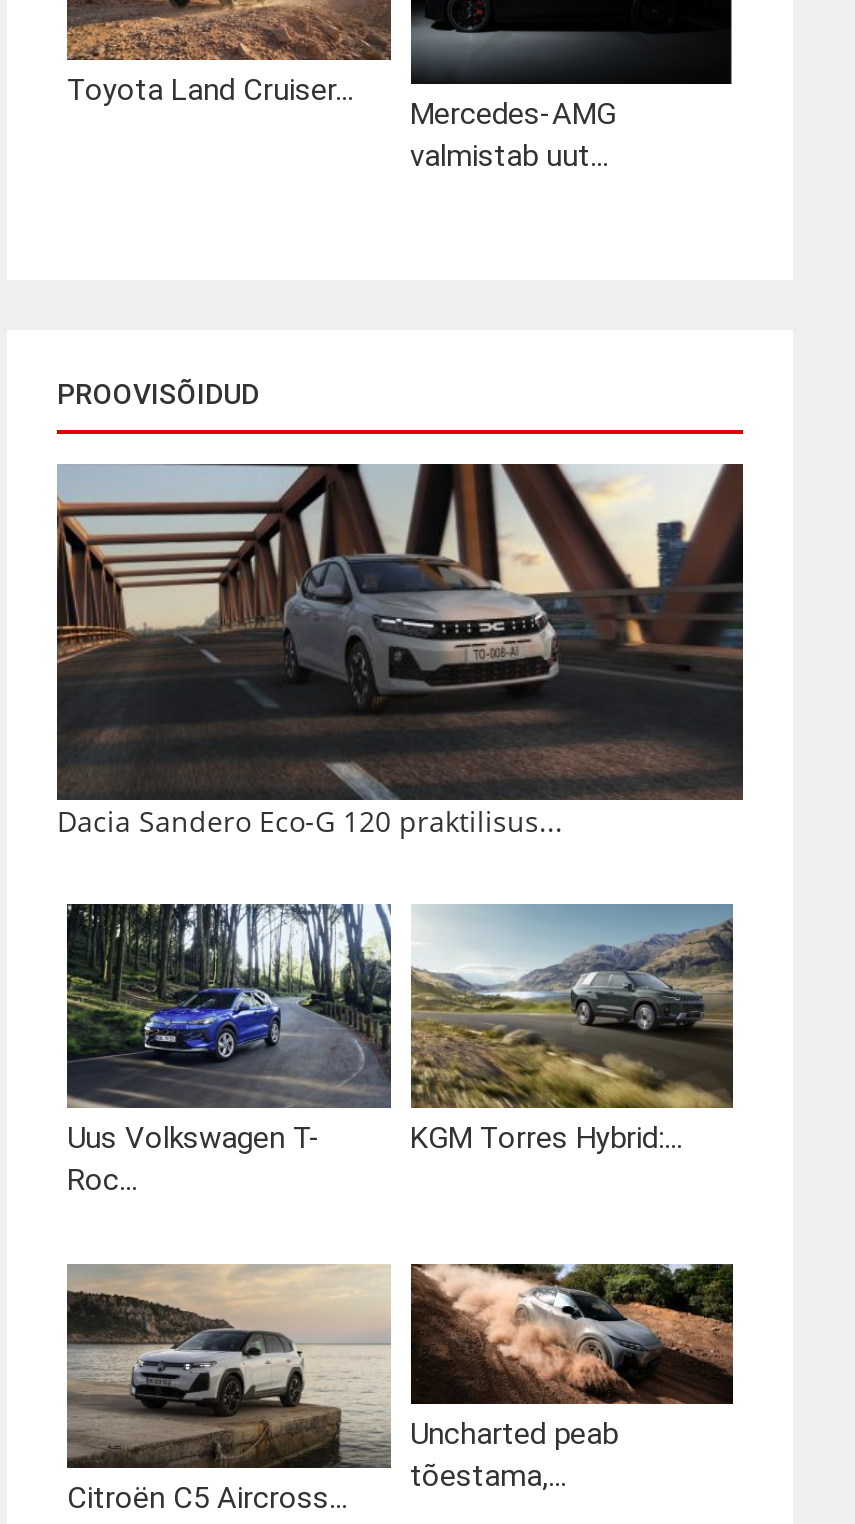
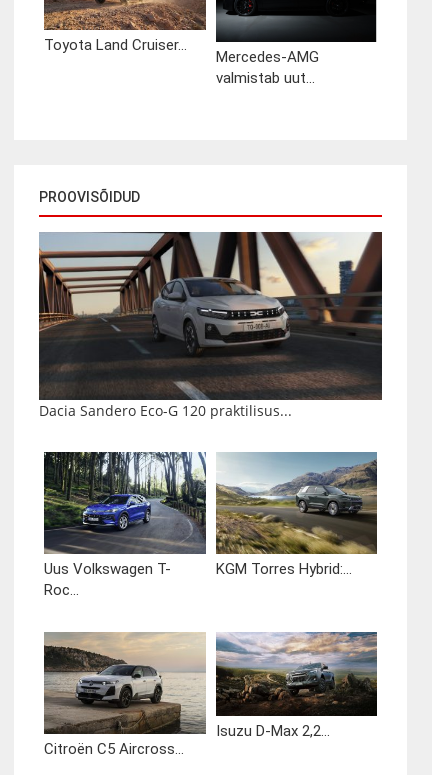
[409,1262,735,1493] [image] | Uncharted peab | tõestama,... -> [215,631,378,740] [image] | Isuzu D-Max 2,2...

